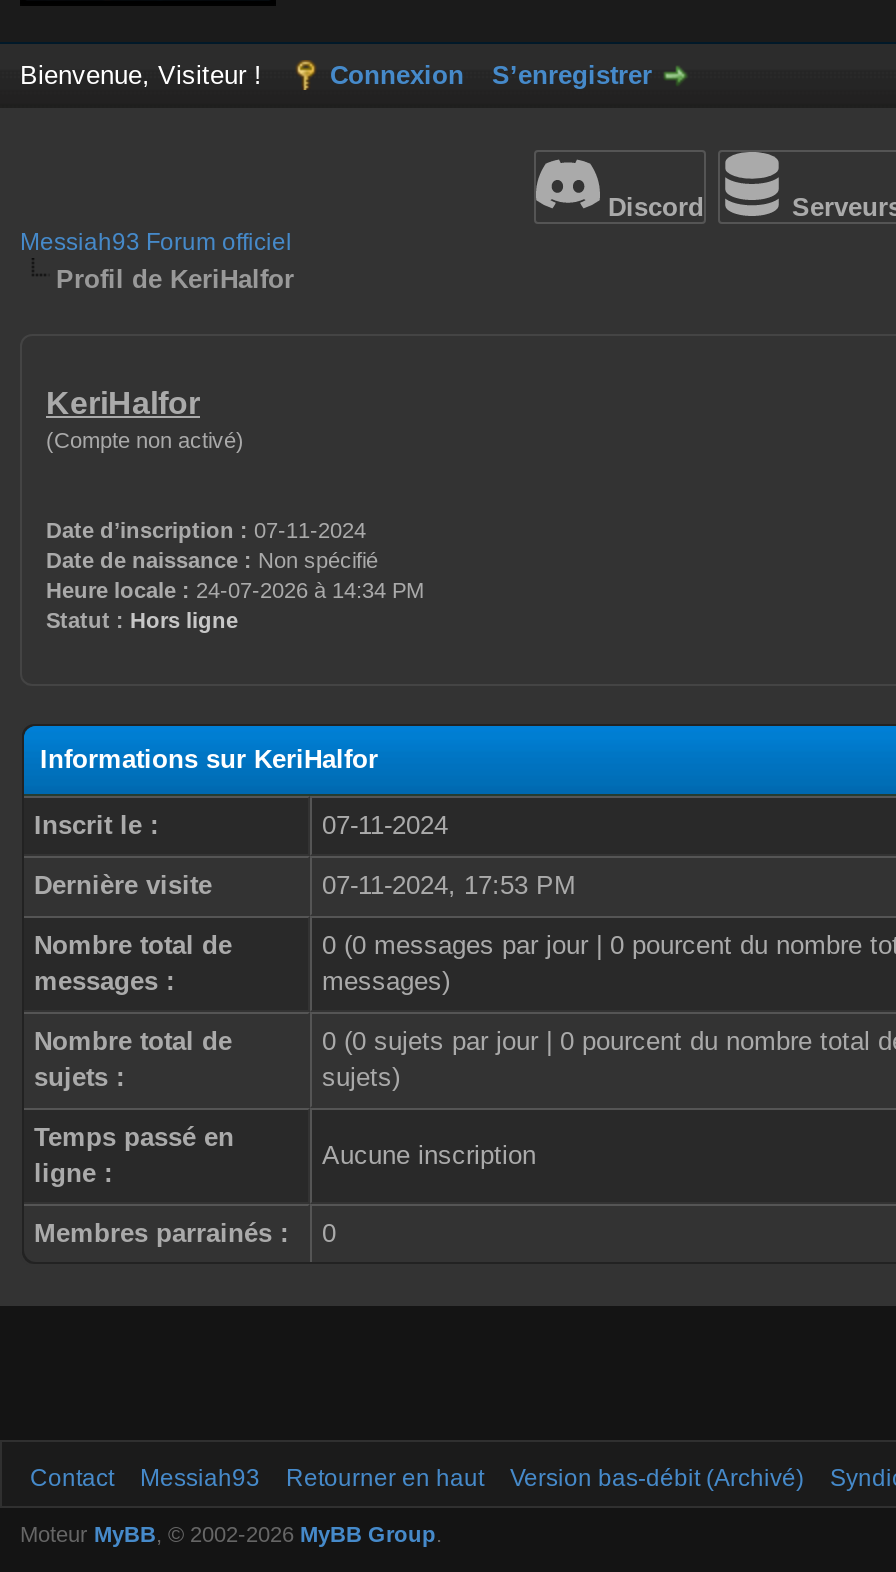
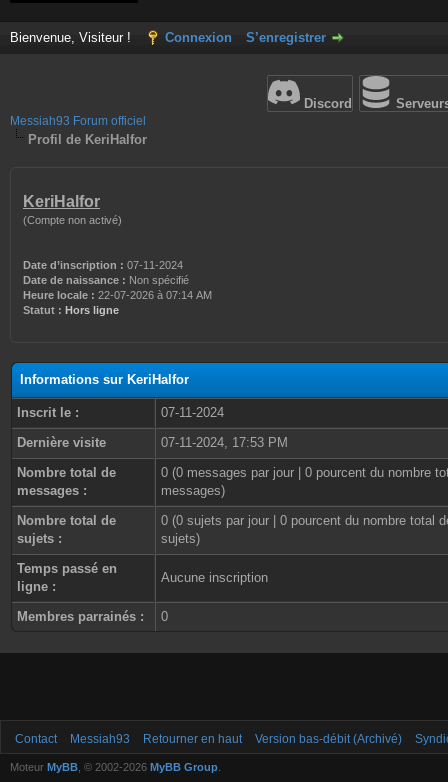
[46,578,424,602] Heure locale : 24-07-2026 à 14:34 PM -> [23,289,212,301] Heure locale : 22-07-2026 à 07:14 AM

